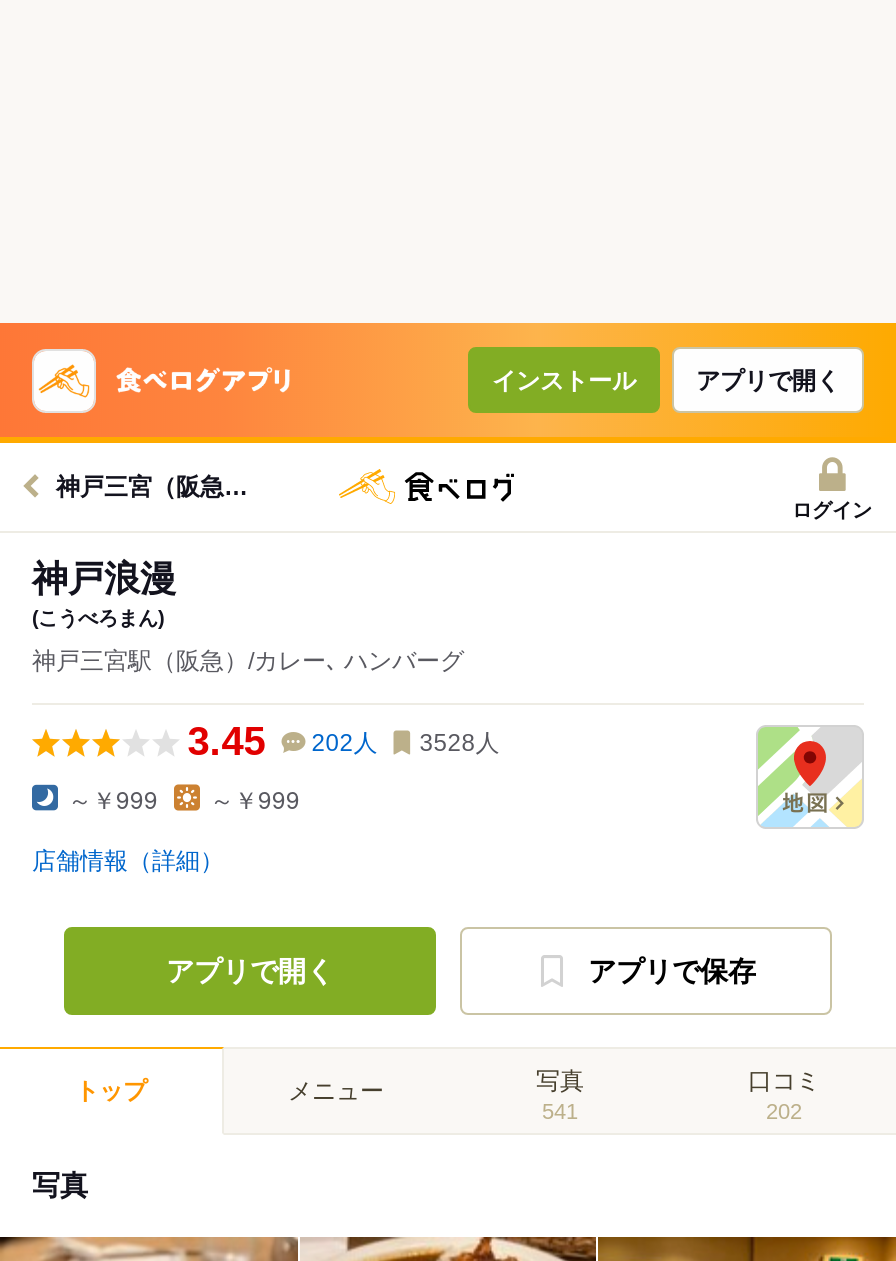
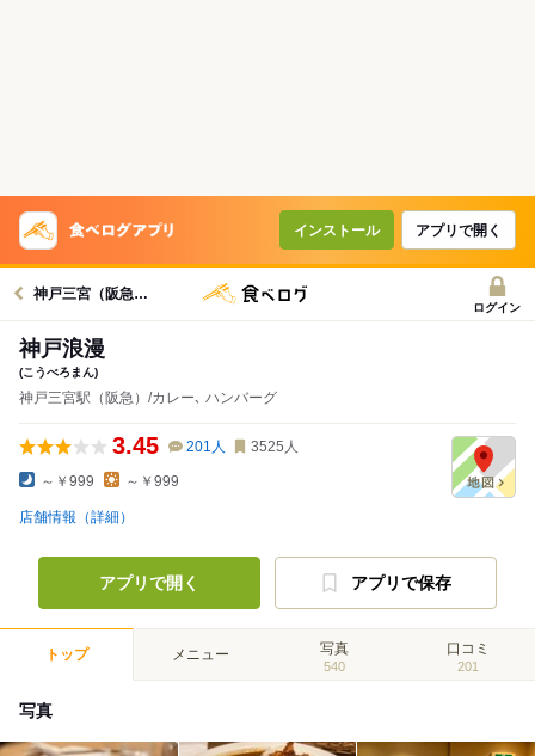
[312,729,378,757] 202人 -> [186,438,225,455] 201人
[420,729,500,757] 3528人 -> [251,438,298,455] 3525人
[542,1099,578,1123] 541 -> [324,659,345,674] 540
[766,1099,802,1123] 202 -> [457,659,479,674] 201

